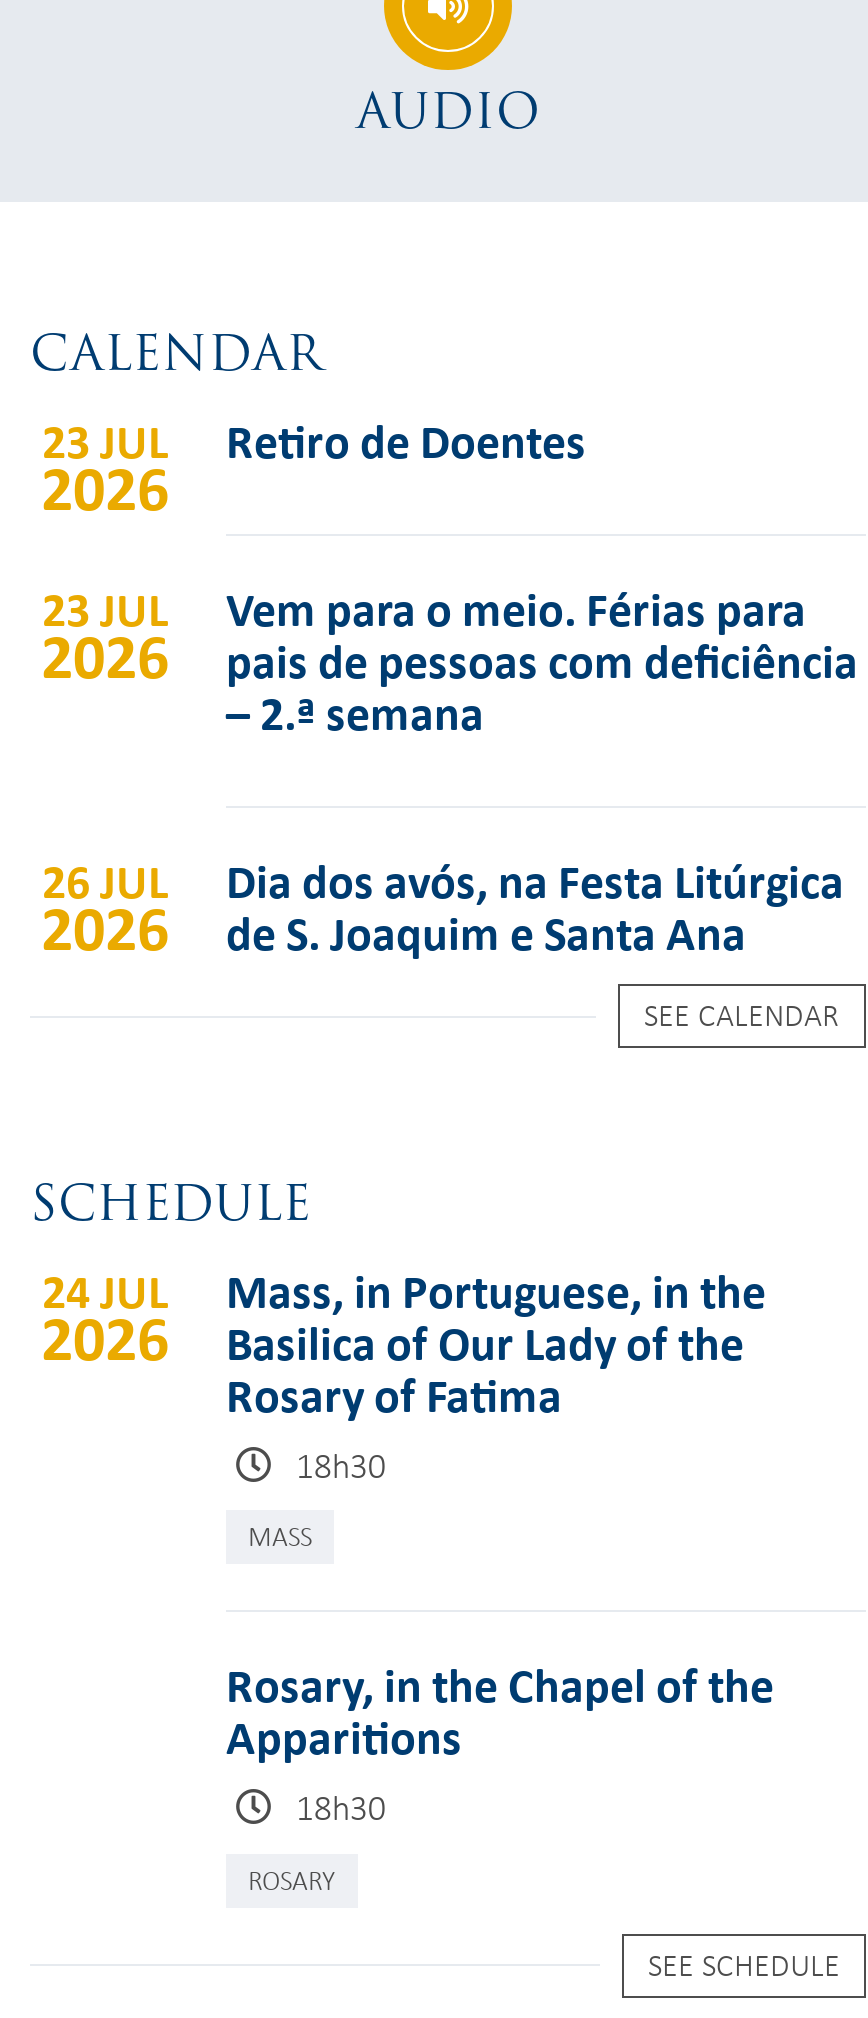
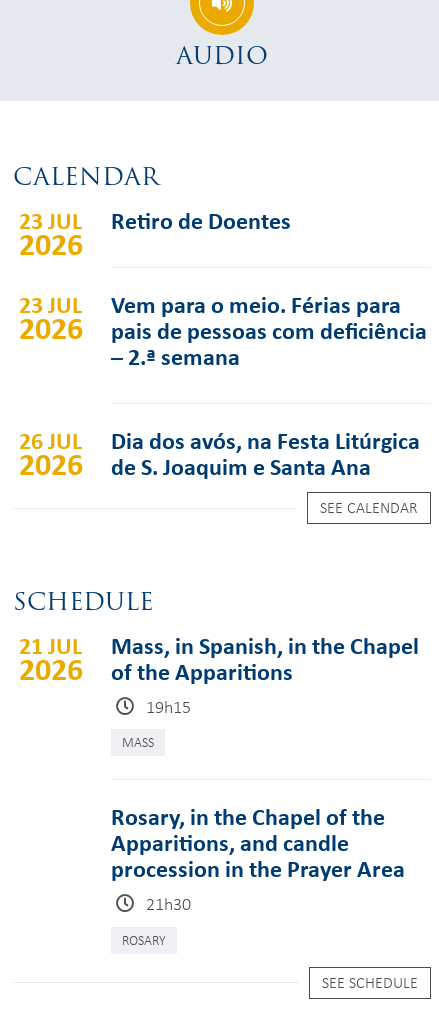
[42,1258,168,1322] 24 JUL -> [19,629,82,661] 21 JUL
[226,1258,766,1488] Mass, in Portuguese, in the | Basilica of Our Lady of the | Rosary of Fatima | 18h30 -> [111,629,419,718] Mass, in Spanish, in the Chapel | of the Apparitions | 19h15
moved [226,1517,774,1717] -> [111,732,385,832]: MASS | Rosary, in the Chapel of the
[226,1705,462,1831] Apparitions | 18h30 -> [111,826,405,915] Apparitions, and candle | procession in the Prayer Area | 21h30

